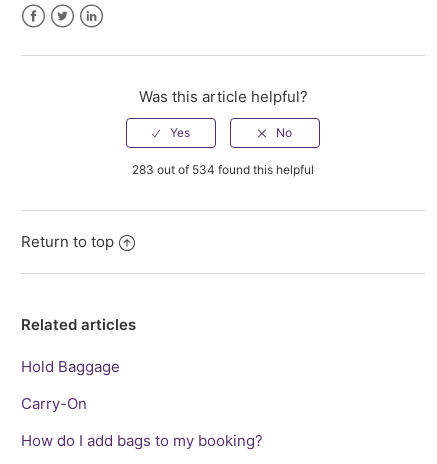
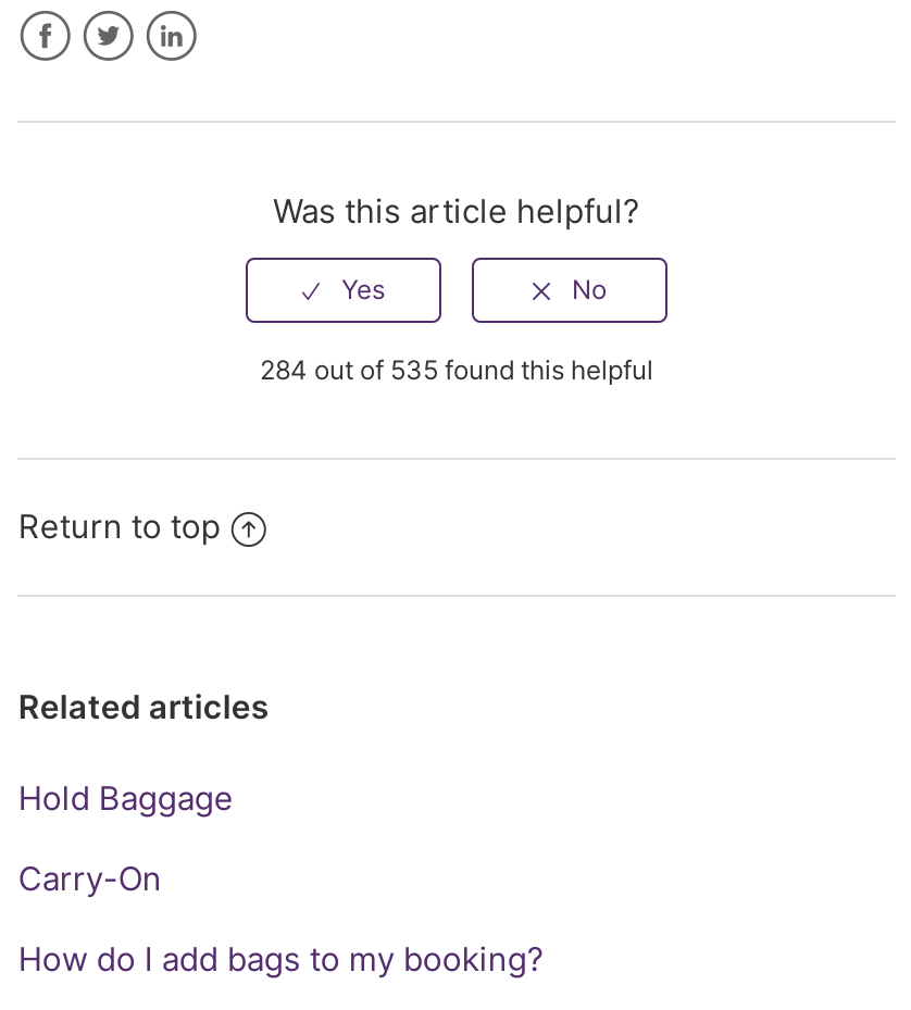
[132,162,314,177] 283 out of 534 found this helpful -> [260,354,653,387] 284 out of 535 found this helpful

